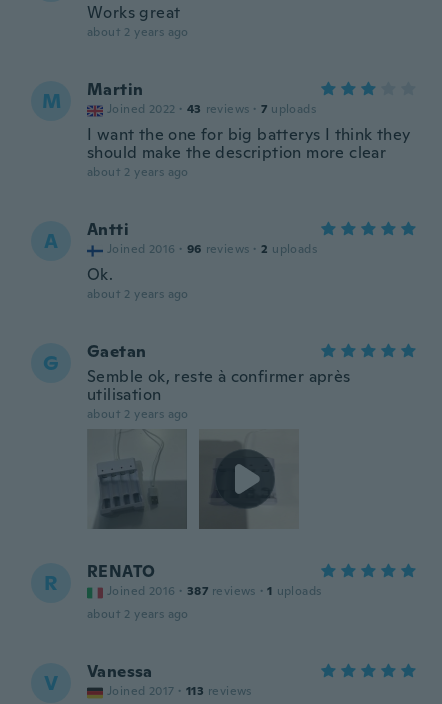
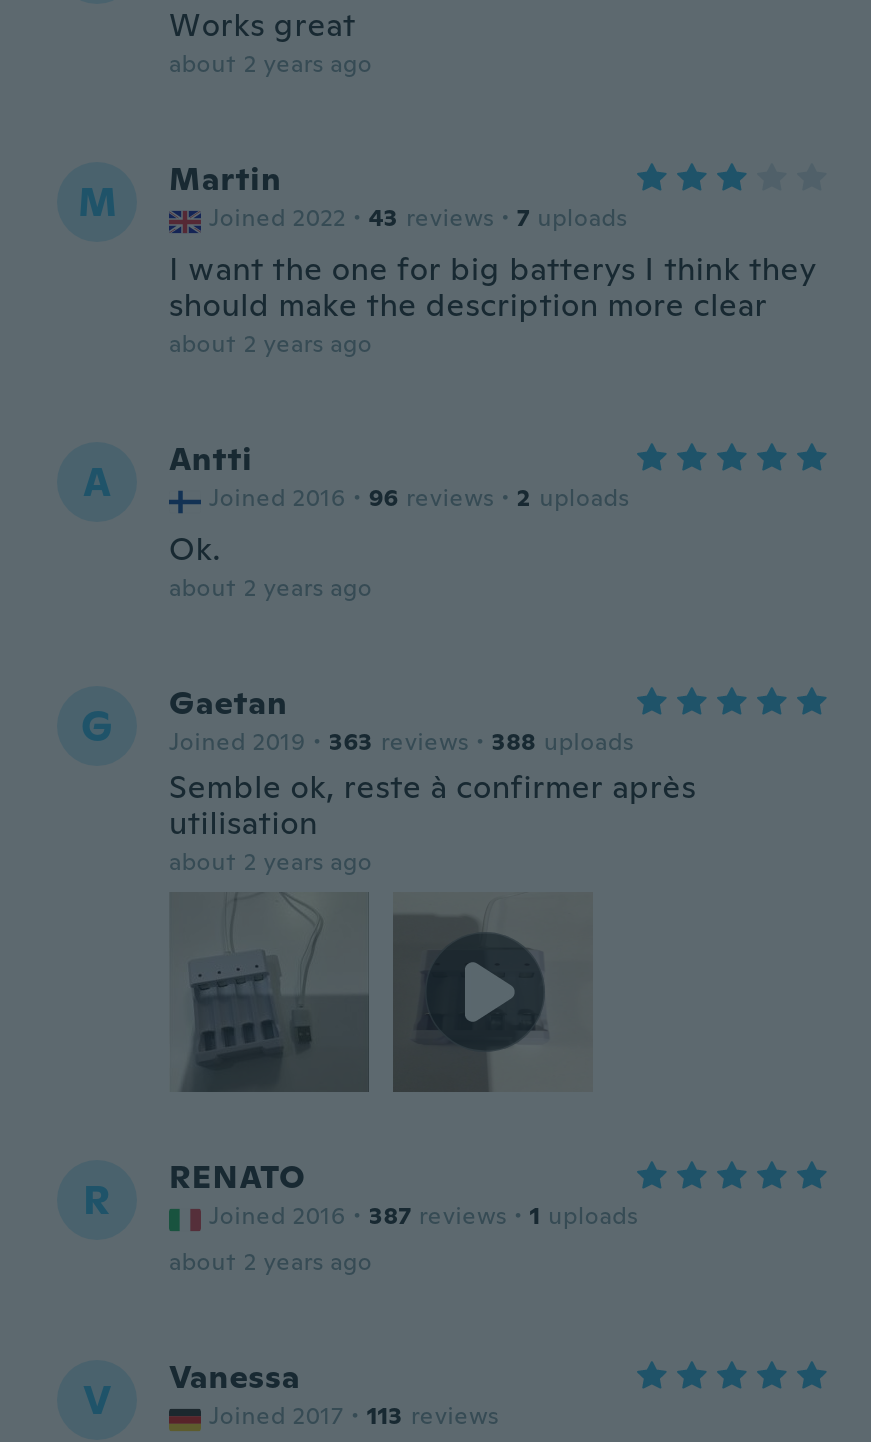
none -> [169,726,633,758] Joined 2019 · 363 reviews · 388 uploads

